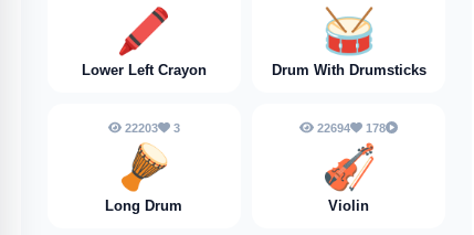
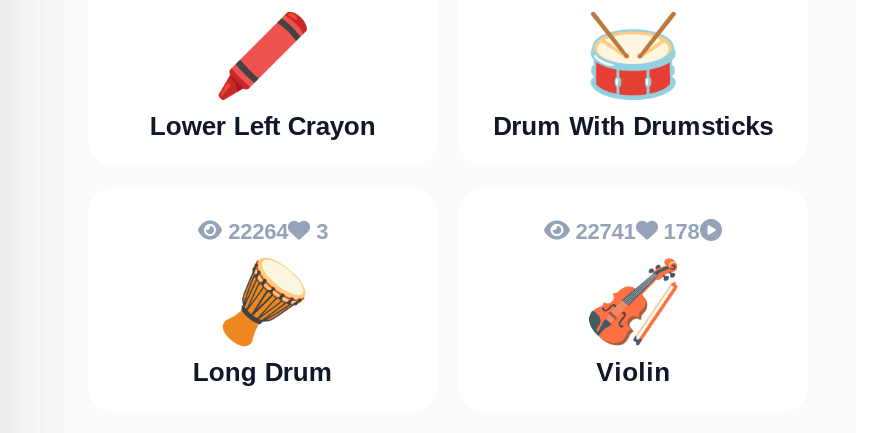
[122,121,180,134] 22203 3 -> [222,219,328,243] 22264 3
[314,121,385,134] 22694 178 -> [570,219,700,243] 22741 178

